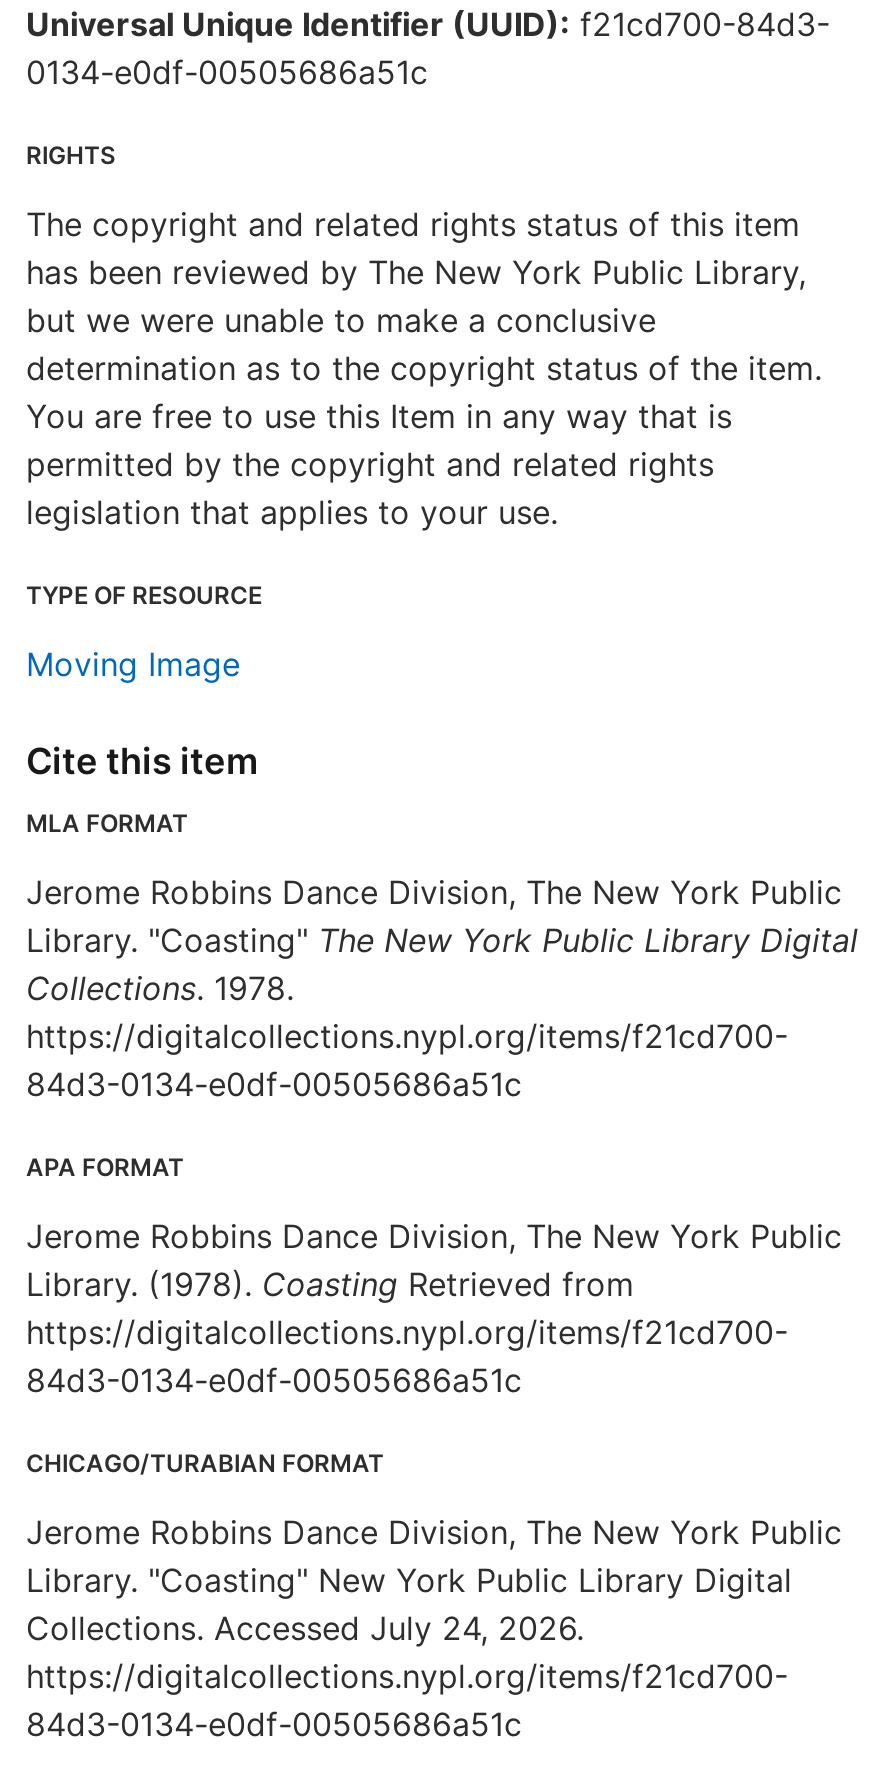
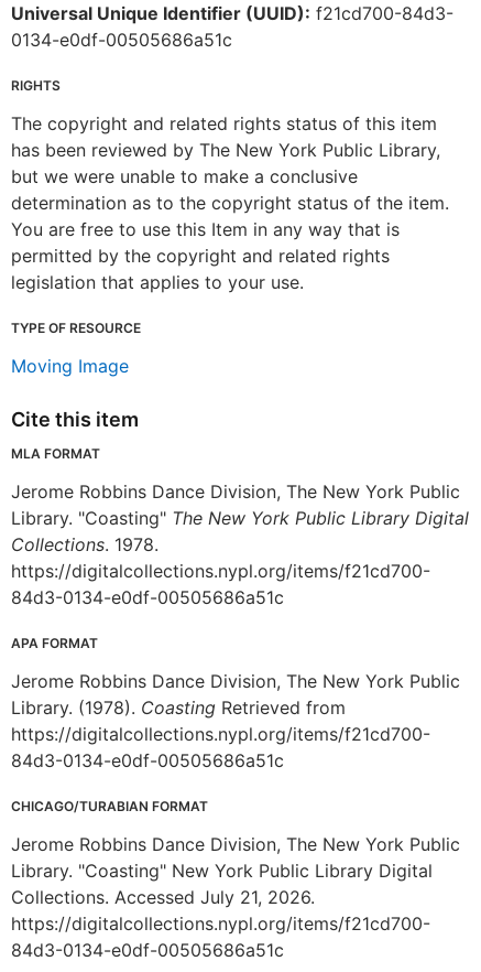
[26,1608,584,1648] Collections. Accessed July 24, 2026. -> [11,886,315,908] Collections. Accessed July 21, 2026.

